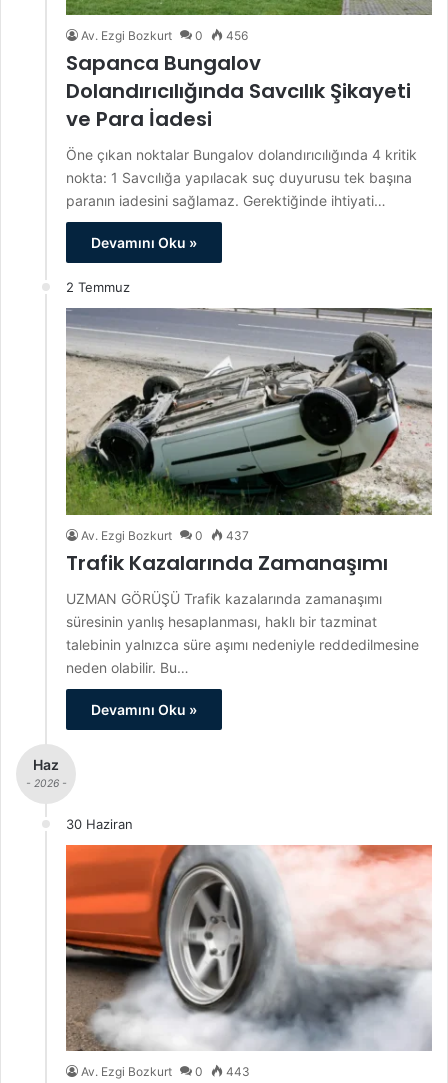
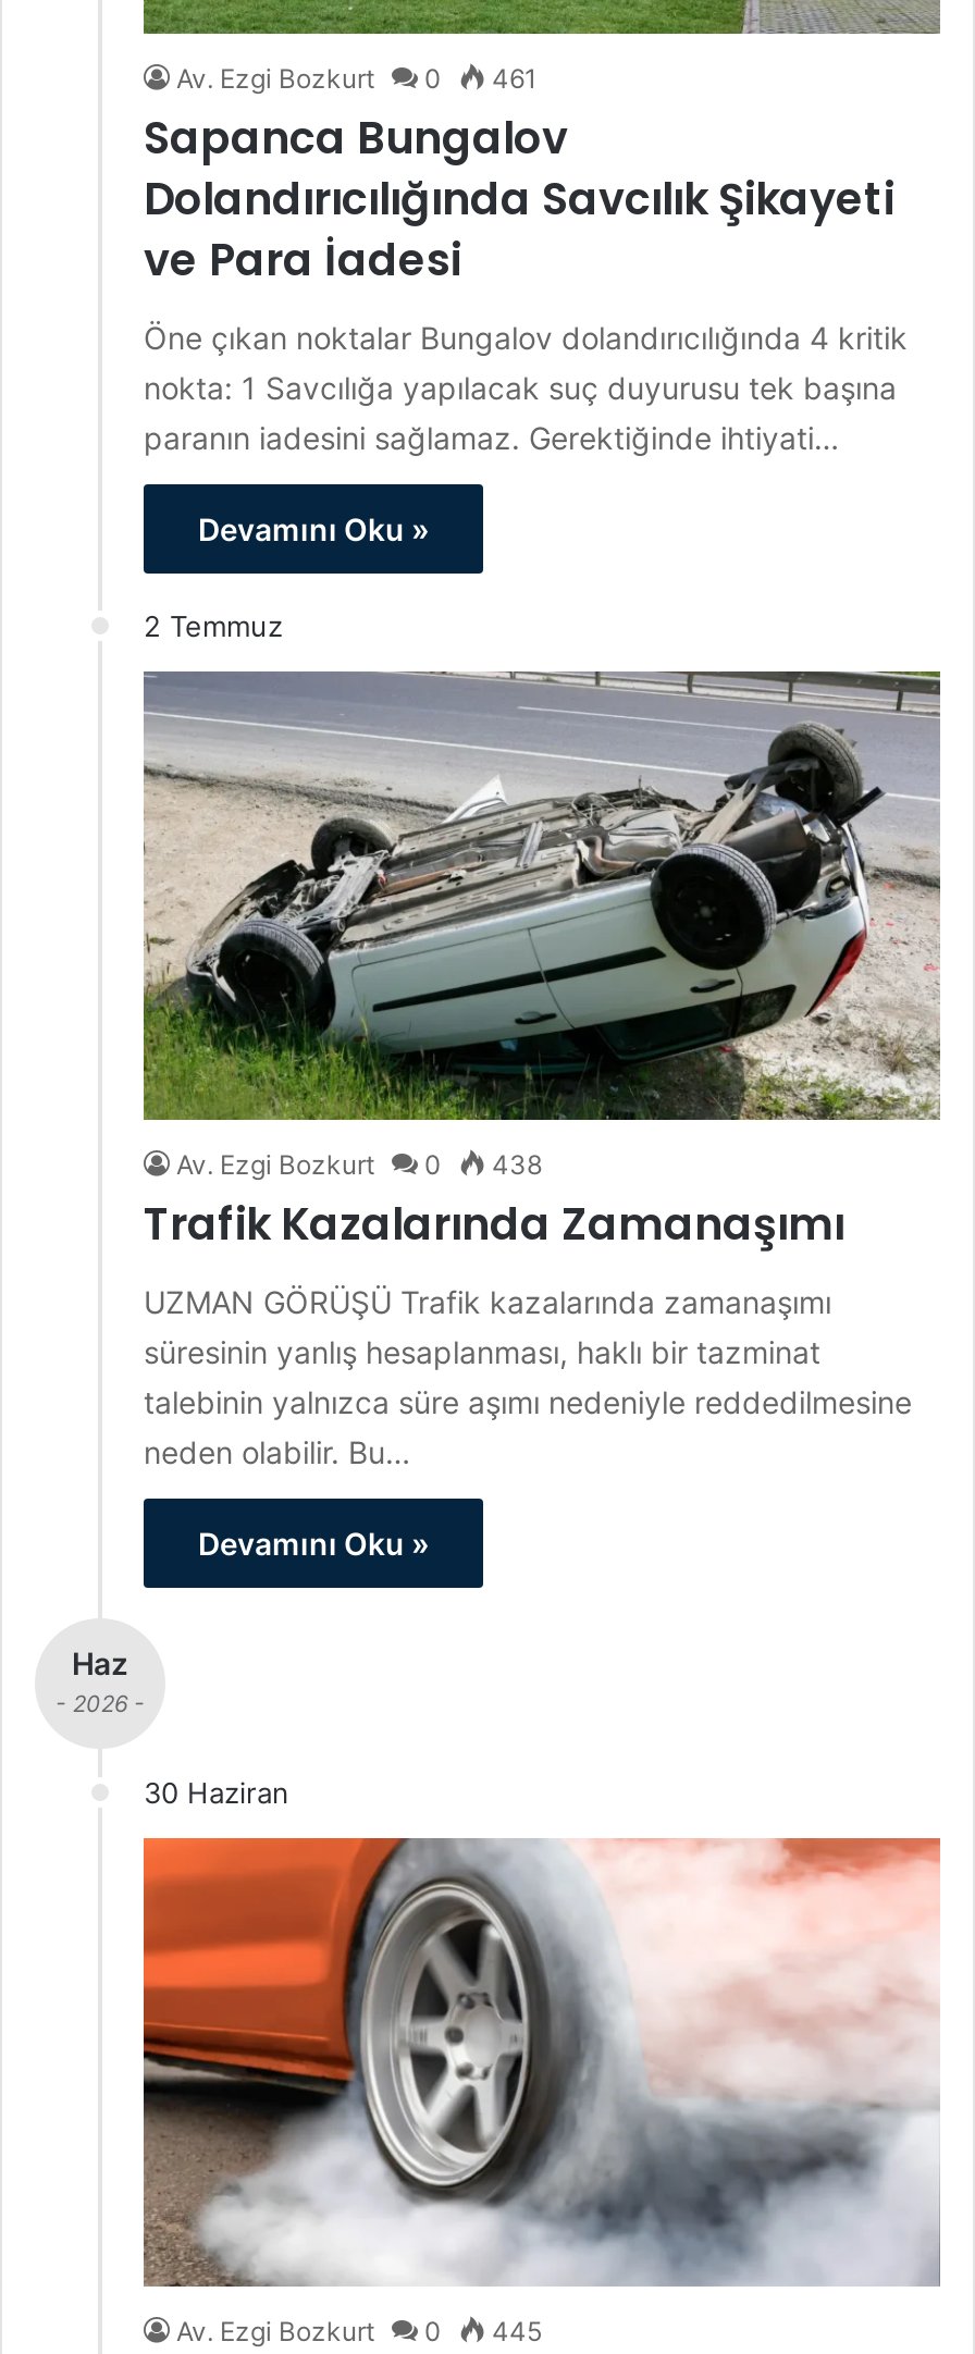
[81,28,248,43] Av. Ezgi Bozkurt 0 456 -> [176,62,538,95] Av. Ezgi Bozkurt 0 461
[81,528,249,543] Av. Ezgi Bozkurt 0 437 -> [176,1148,542,1180] Av. Ezgi Bozkurt 0 438
[81,1064,250,1079] Av. Ezgi Bozkurt 0 443 -> [176,2314,542,2347] Av. Ezgi Bozkurt 0 445

